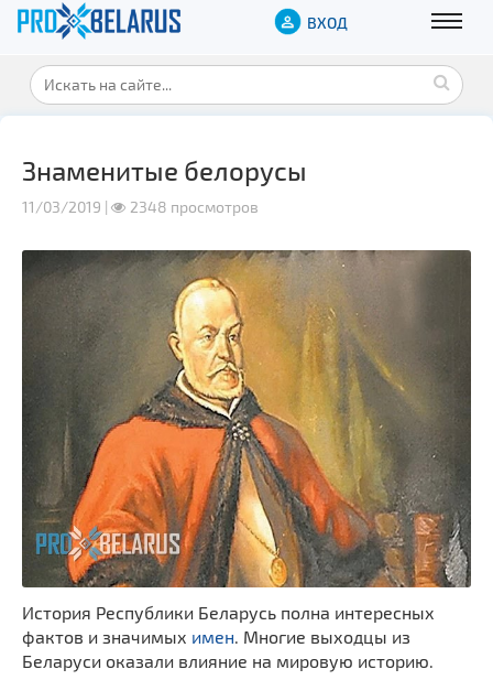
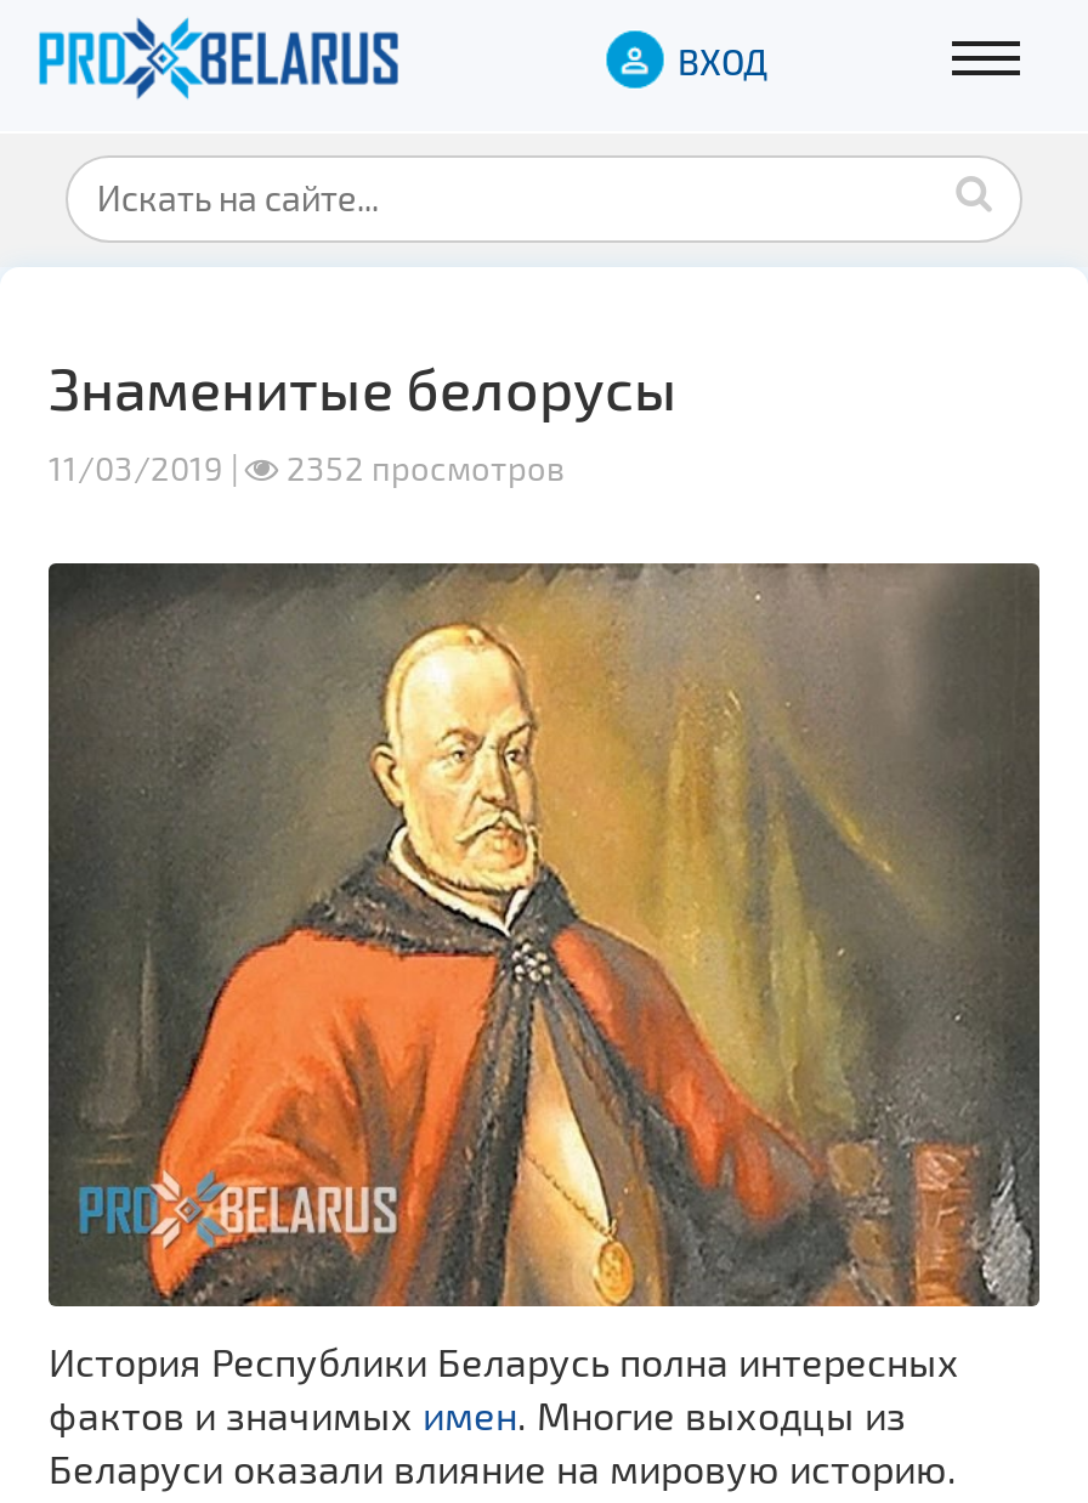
[127,197,259,215] 2348 просмотров -> [279,446,566,487] 2352 просмотров

